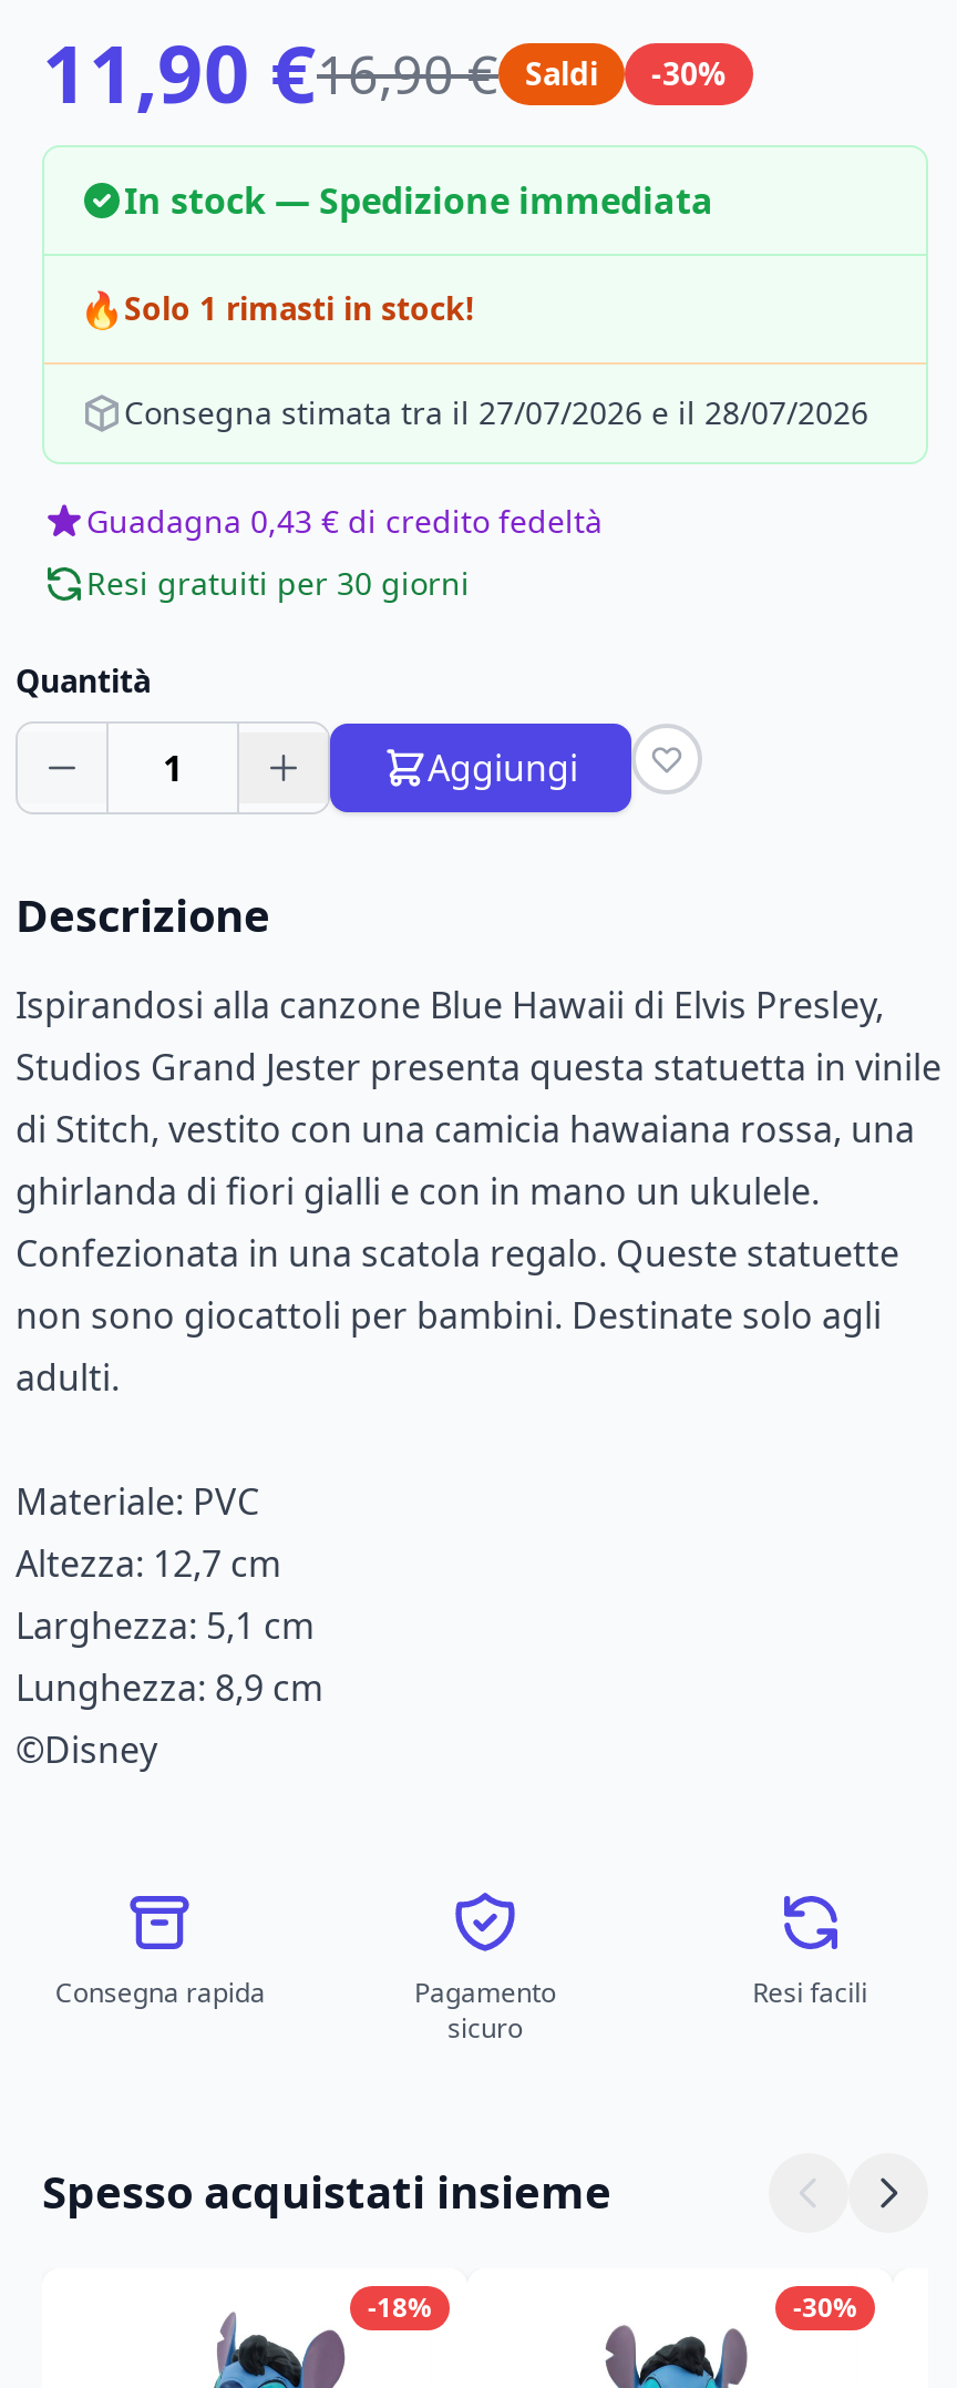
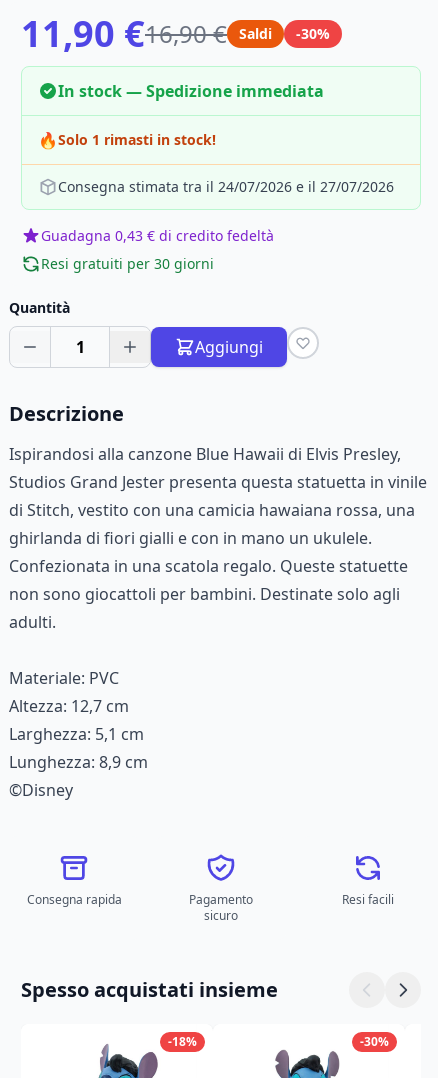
[124,391,868,433] Consegna stimata tra il 27/07/2026 e il 28/07/2026 -> [58,177,394,196] Consegna stimata tra il 24/07/2026 e il 27/07/2026

